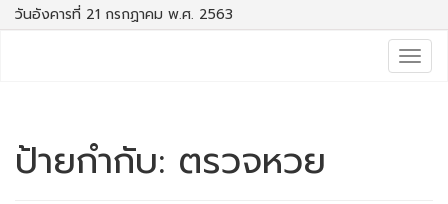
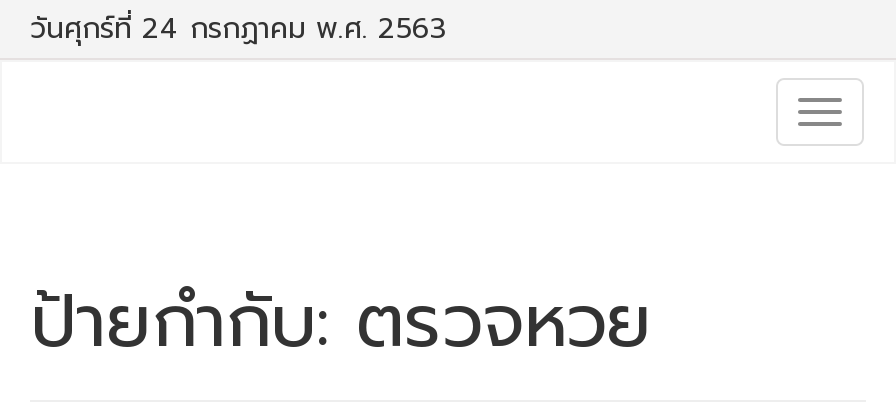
[15,4,233,25] วันอังคารที่ 21 กรกฏาคม พ.ศ. 2563 -> [30,8,446,50] วันศุกร์ที่ 24 กรกฏาคม พ.ศ. 2563

